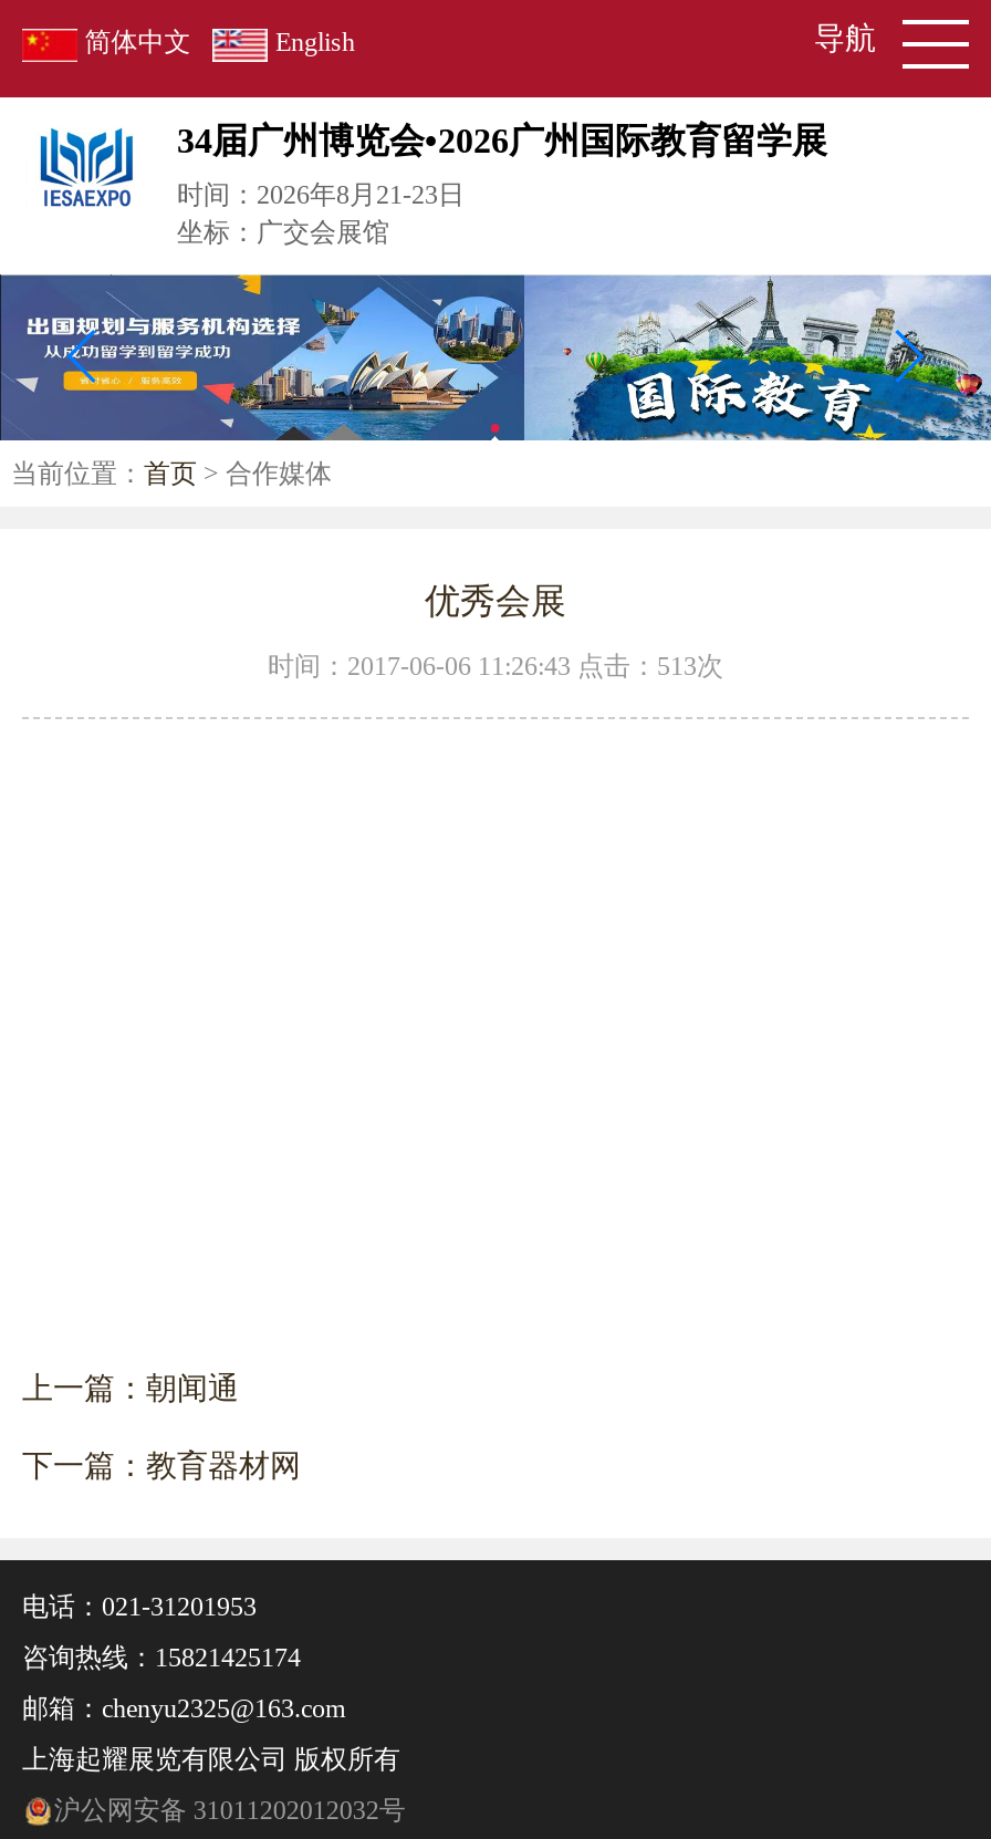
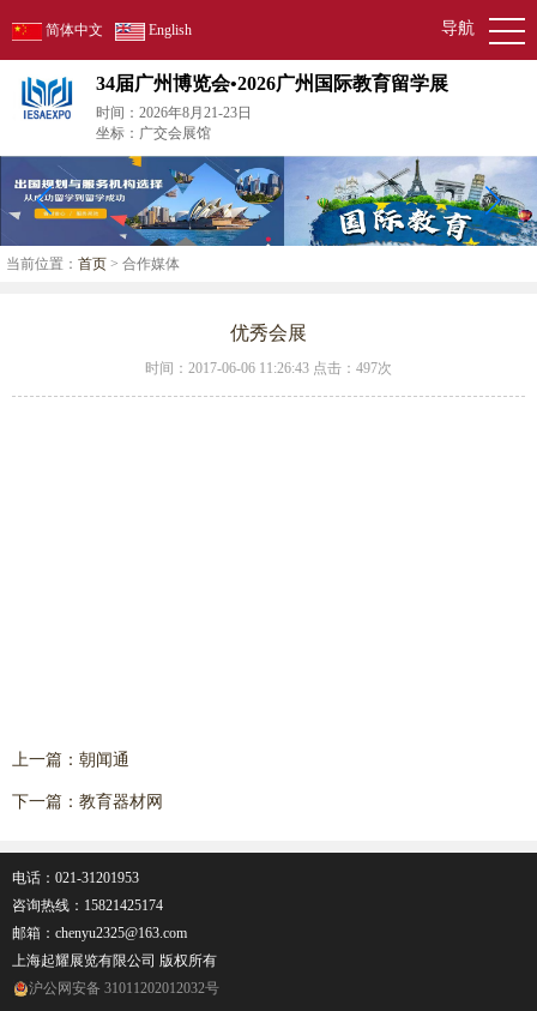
[268,650,723,680] 时间：2017-06-06 11:26:43 点击：513次 -> [145,359,392,376] 时间：2017-06-06 11:26:43 点击：497次

